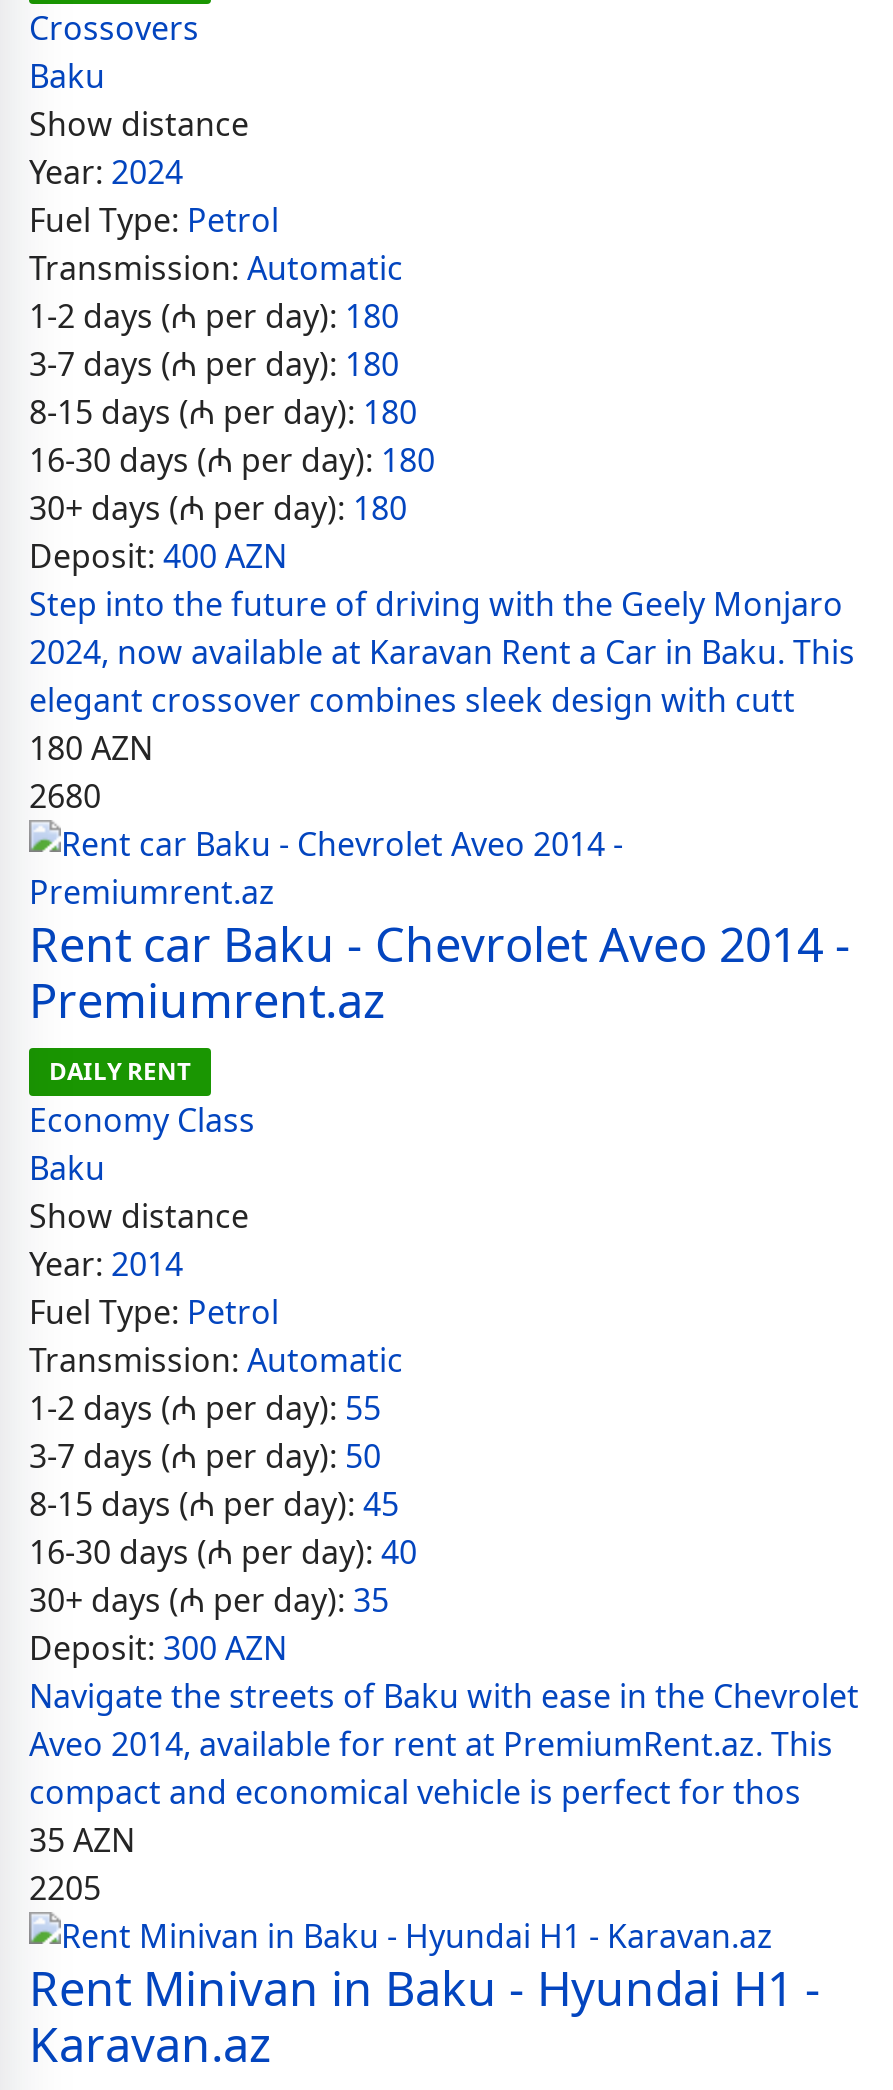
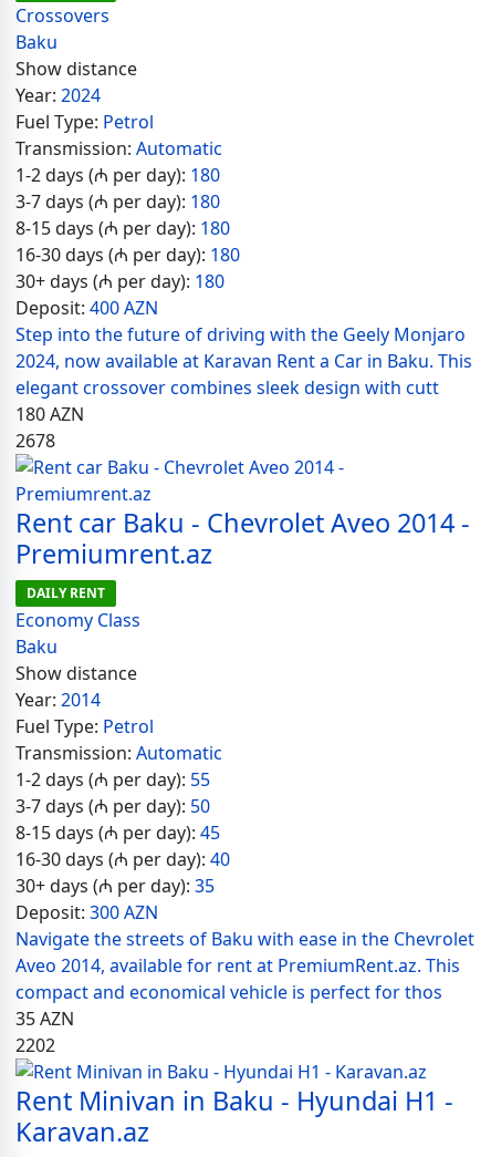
[29,774,101,818] 2680 -> [15,428,55,453] 2678
[29,1866,101,1910] 2205 -> [15,1033,55,1057] 2202

